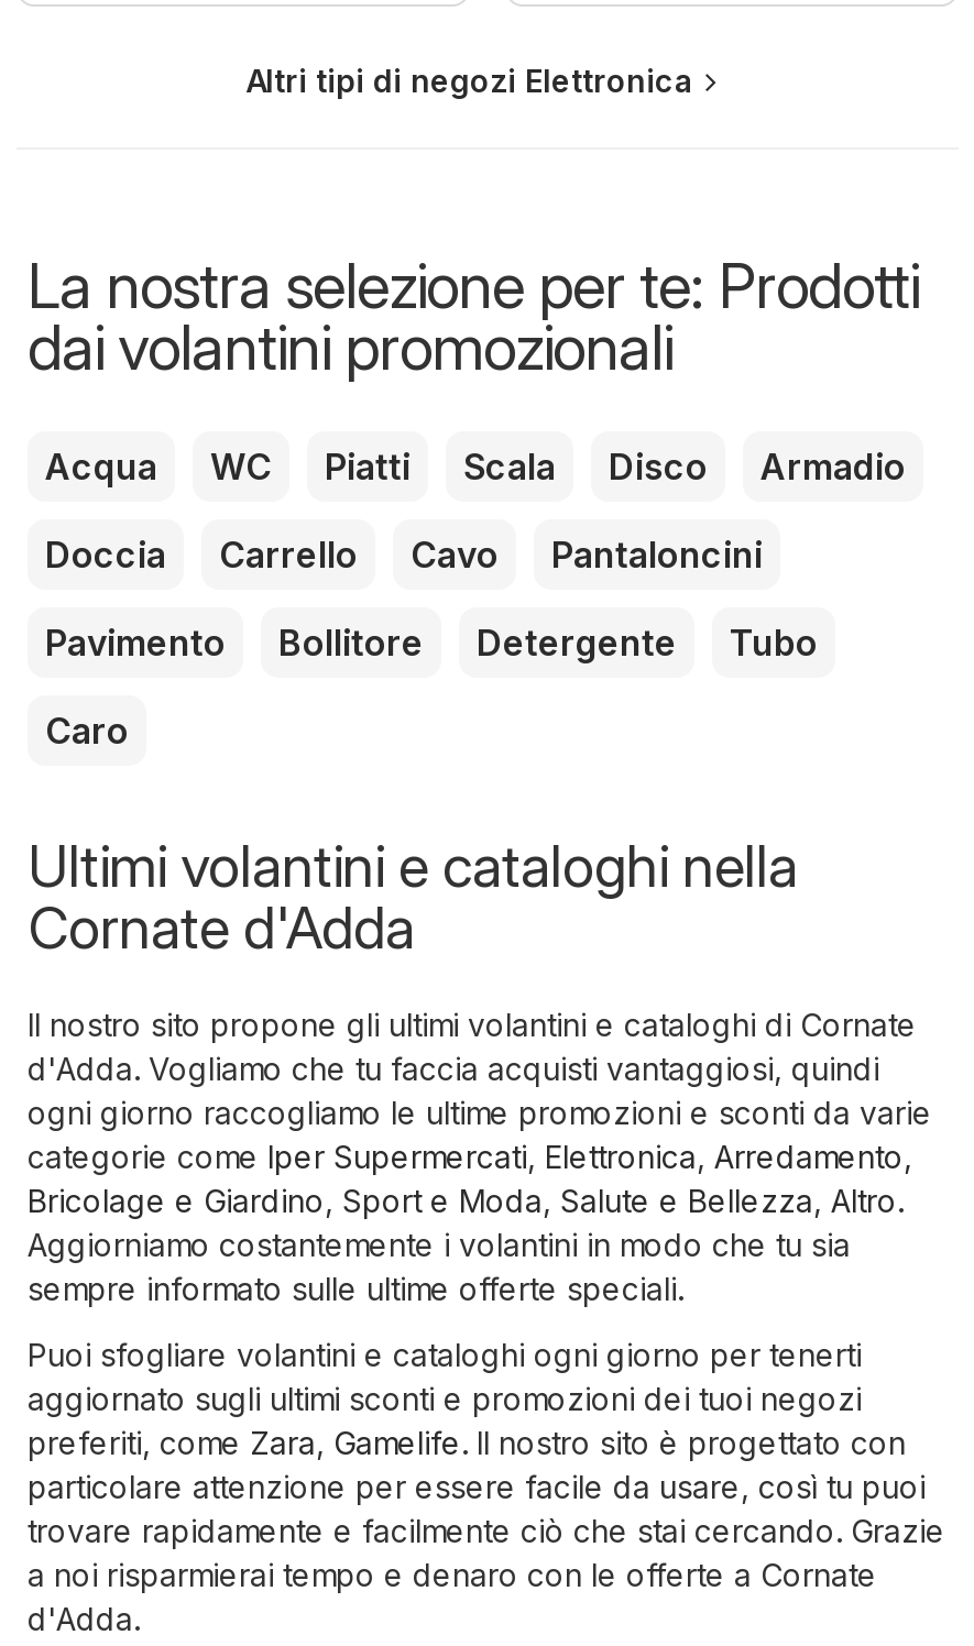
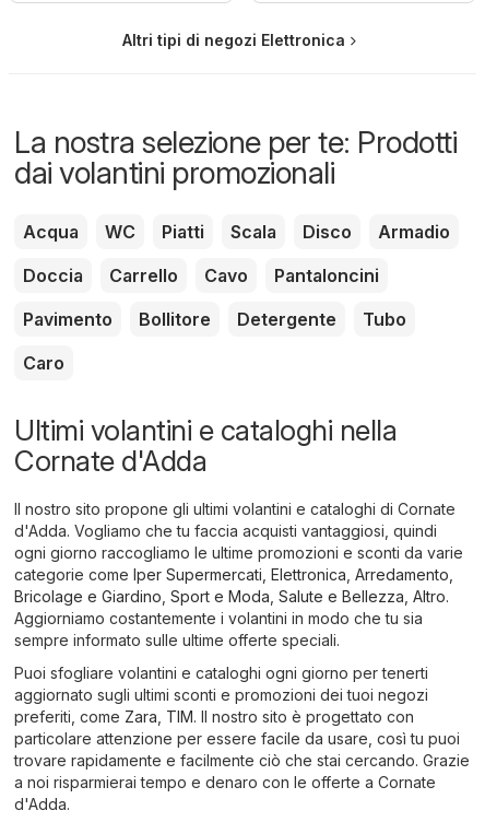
[28,1423,906,1460] preferiti, come Zara, Gamelife. Il nostro sito è progettato con -> [14,707,414,725] preferiti, come Zara, TIM. Il nostro sito è progettato con

